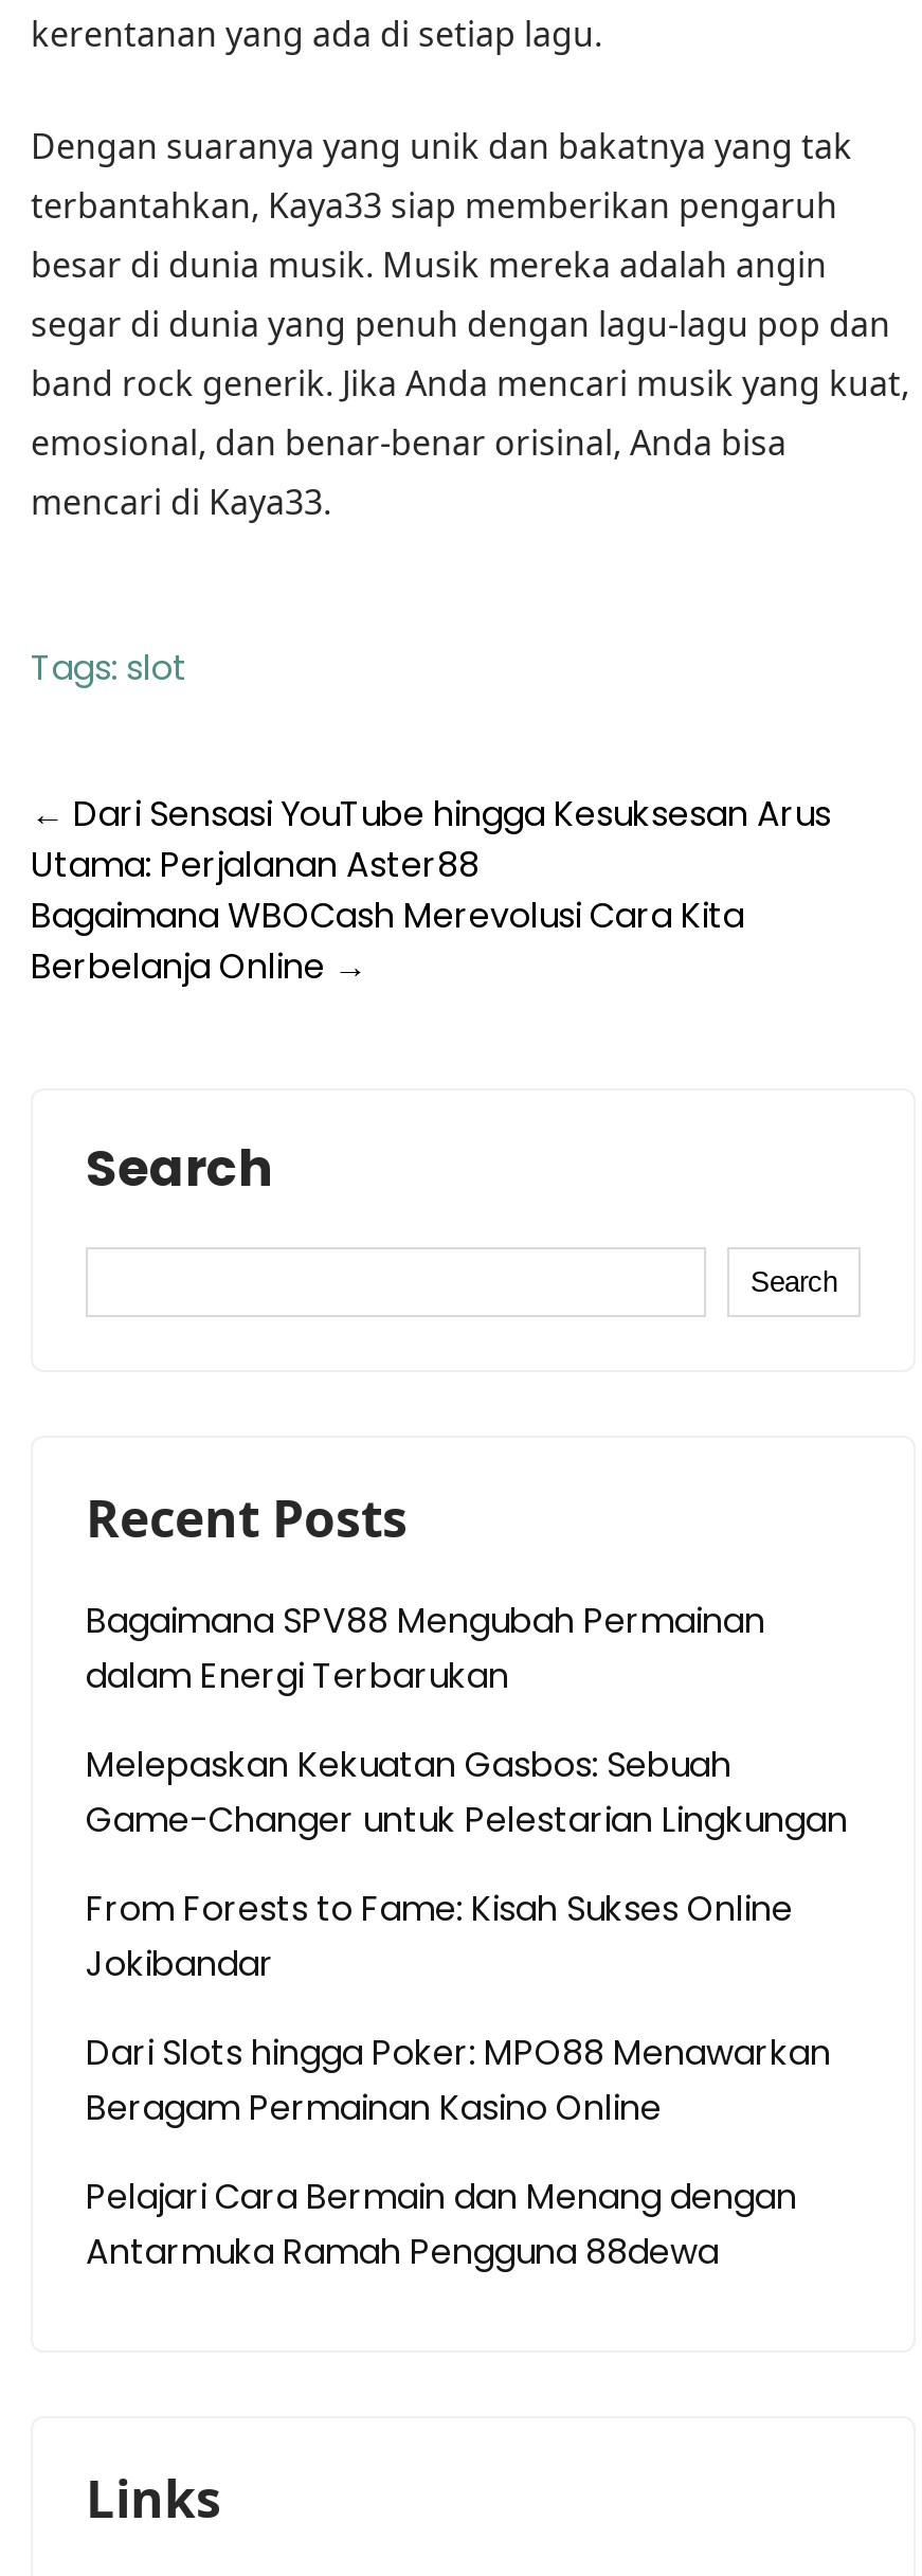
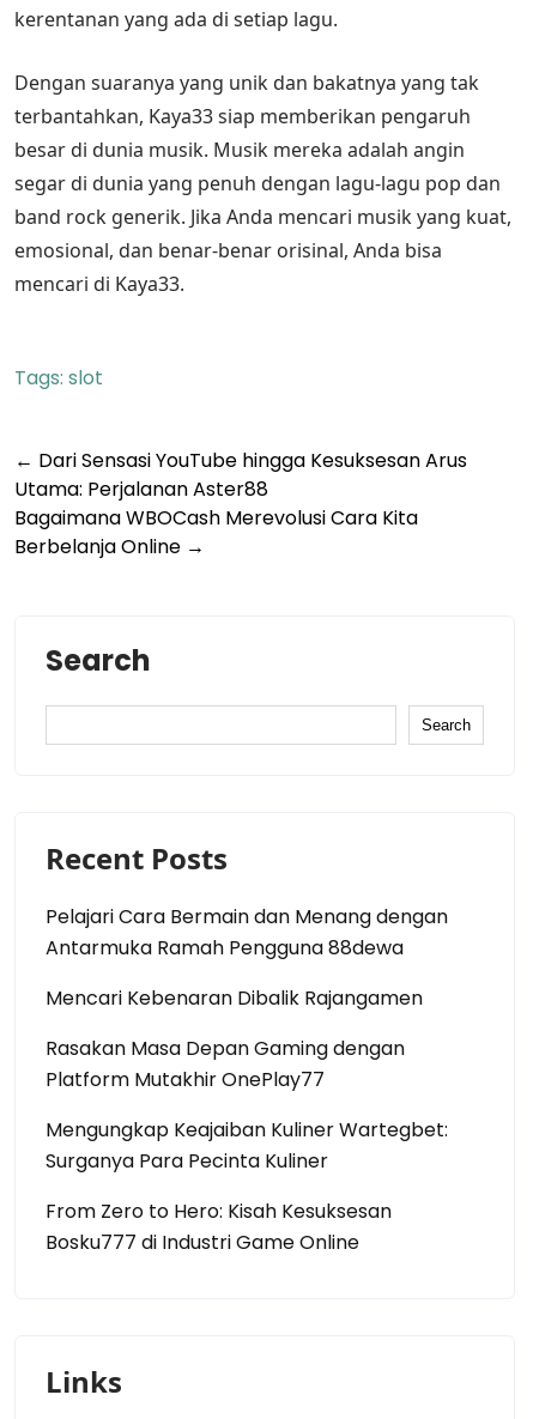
[86,1597,848,2132] Bagaimana SPV88 Mengubah Permainan | dalam Energi Terbarukan | Melepaskan Kekuatan Gasbos: Sebuah | Game-Changer untuk Pelestarian Lingkungan | From Forests to Fame: Kisah Sukses Online | Jokibandar | Dari Slots hingga Poker: MPO88 Menawarkan | Beragam Permainan Kasino Online -> none
moved [86,2173,797,2276] -> [46,903,448,962]: Pelajari Cara Bermain dan Menang dengan | Antarmuka Ramah Pengguna 88dewa
none -> [46,984,448,1256] Mencari Kebenaran Dibalik Rajangamen | Rasakan Masa Depan Gaming dengan | Platform Mutakhir OnePlay77 | Mengungkap Keajaiban Kuliner Wartegbet: | Surganya Para Pecinta Kuliner | From Zero to Hero: Kisah Kesuksesan | Bosku777 di Industri Game Online

